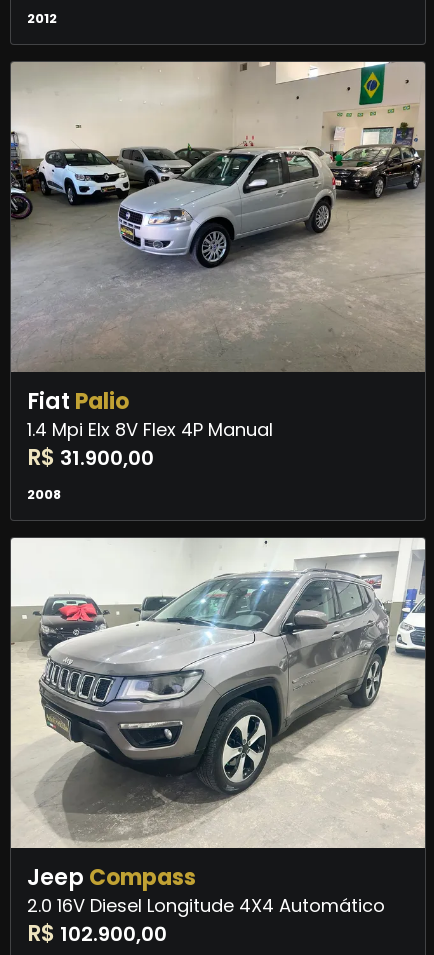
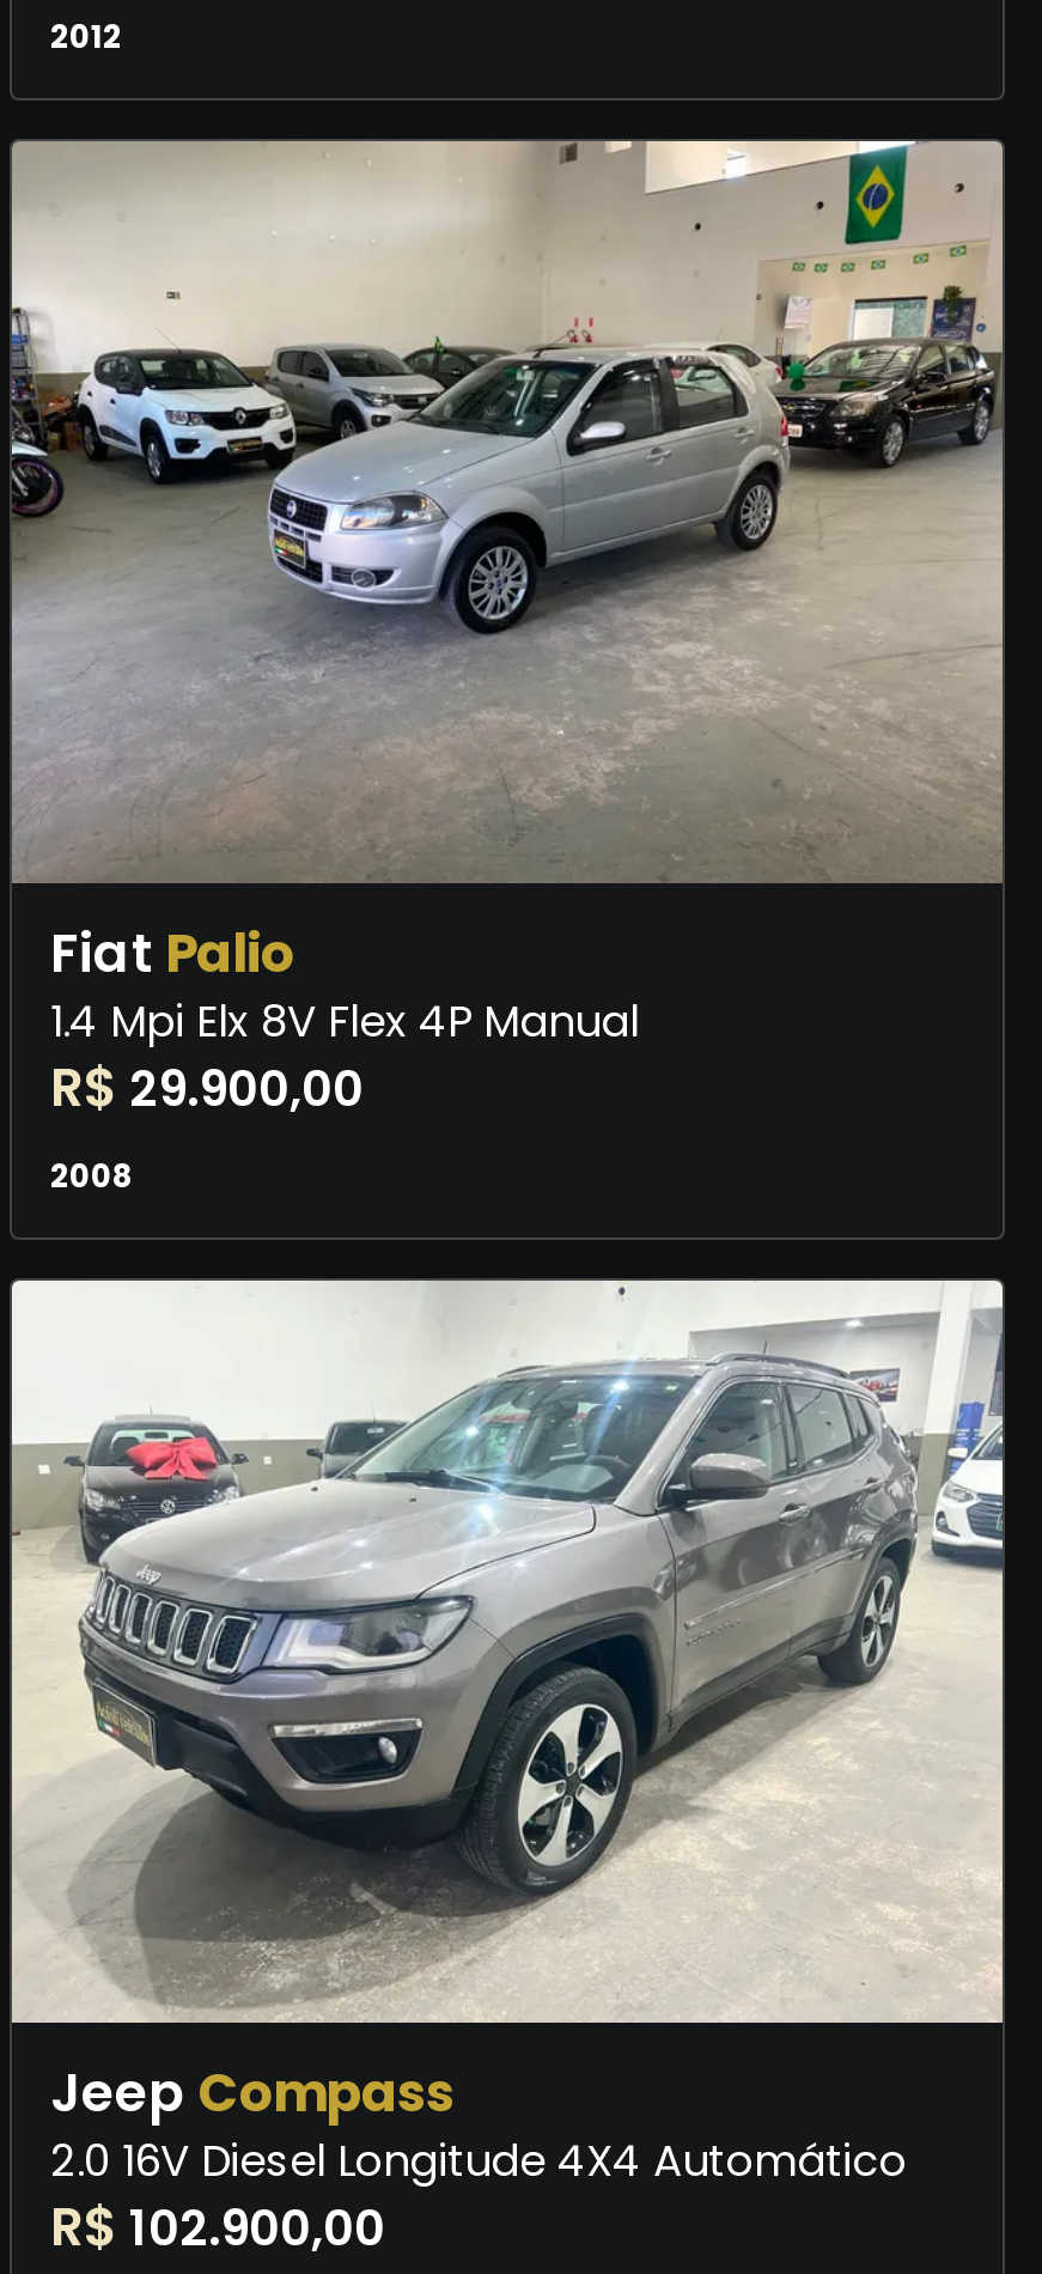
[27,442,154,473] R$ 31.900,00 -> [50,1051,364,1125] R$ 29.900,00

